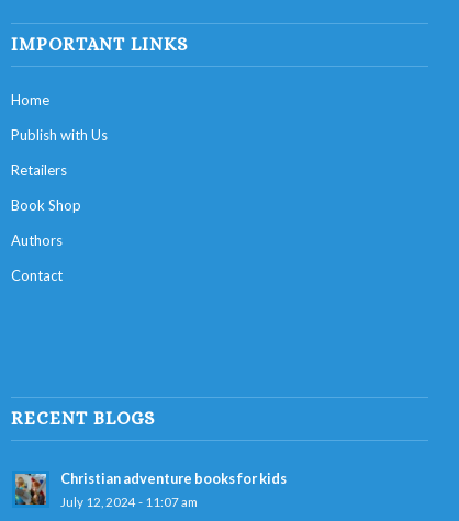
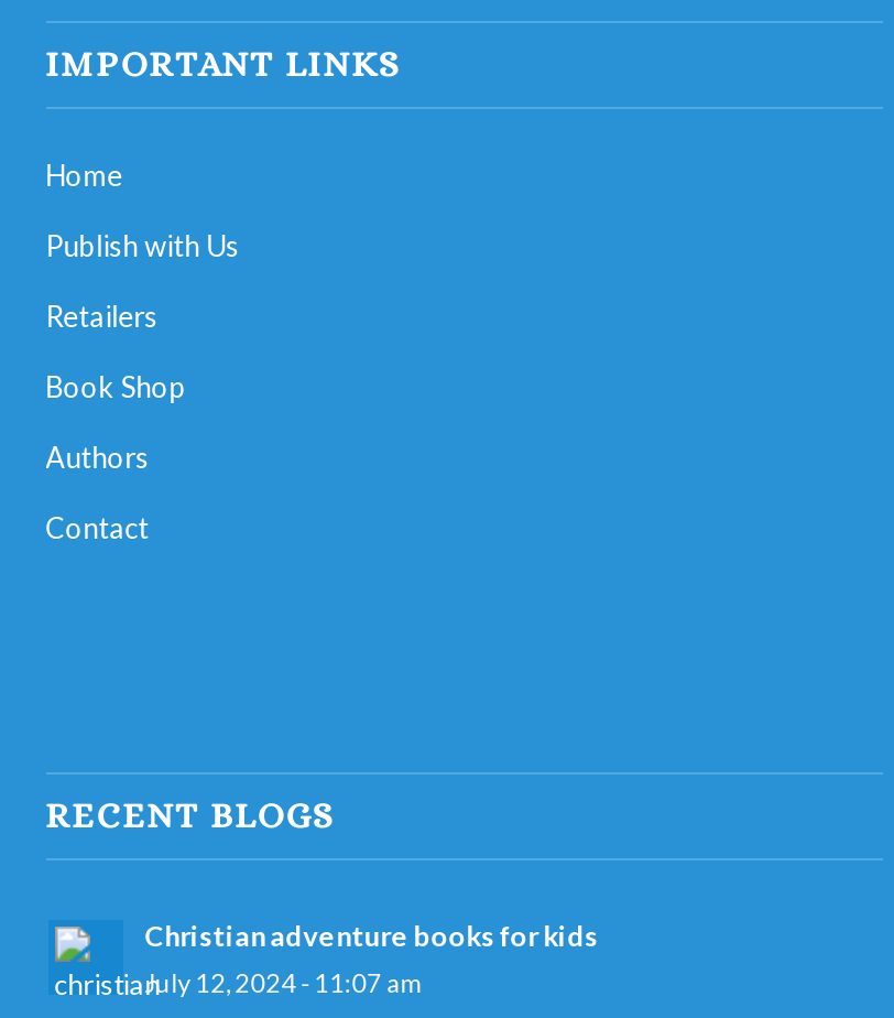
[14,473,56,508] [image] -> [53,925,137,998] [image]

